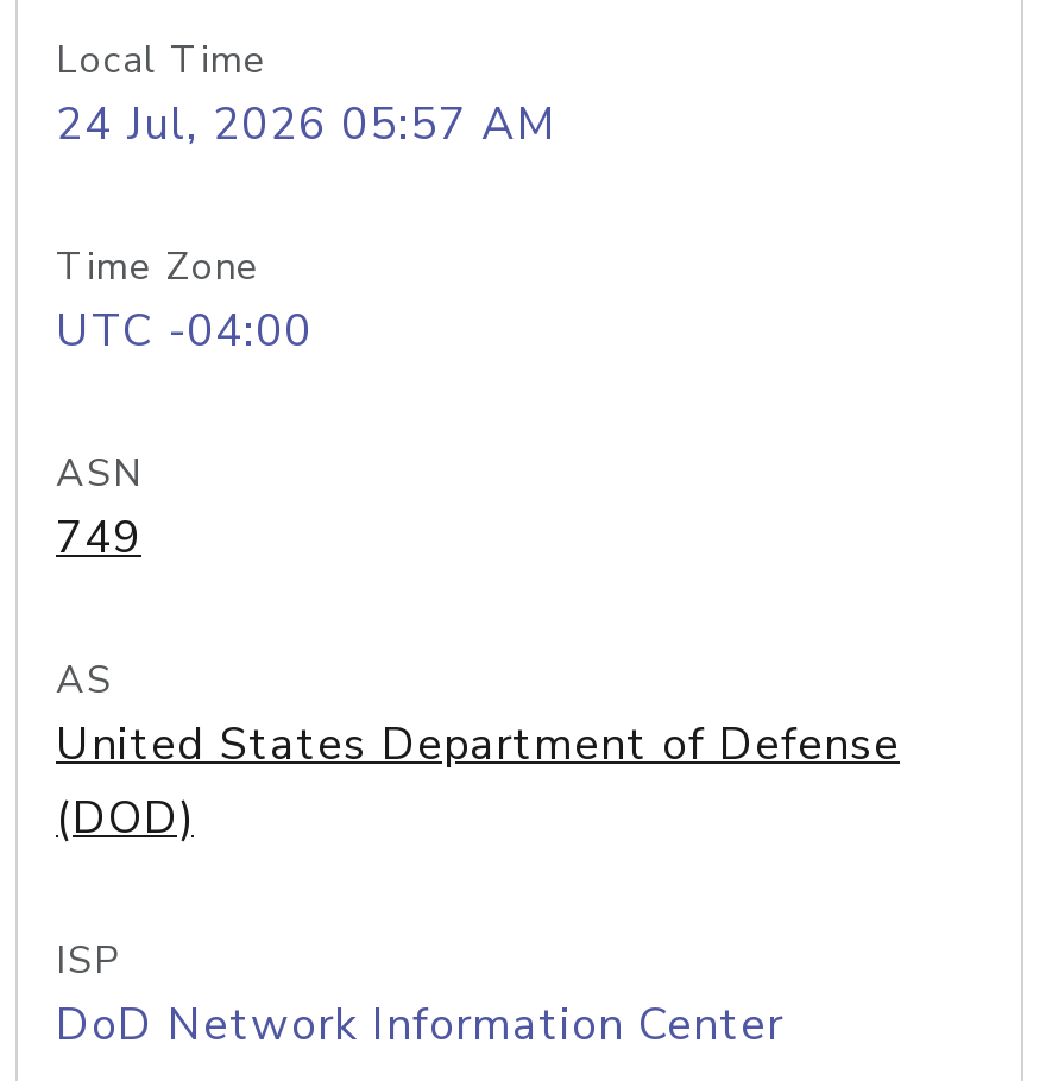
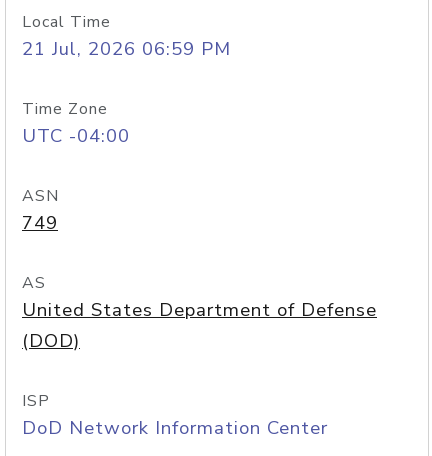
[56,94,558,156] 24 Jul, 2026 05:57 AM -> [22,36,231,62] 21 Jul, 2026 06:59 PM

